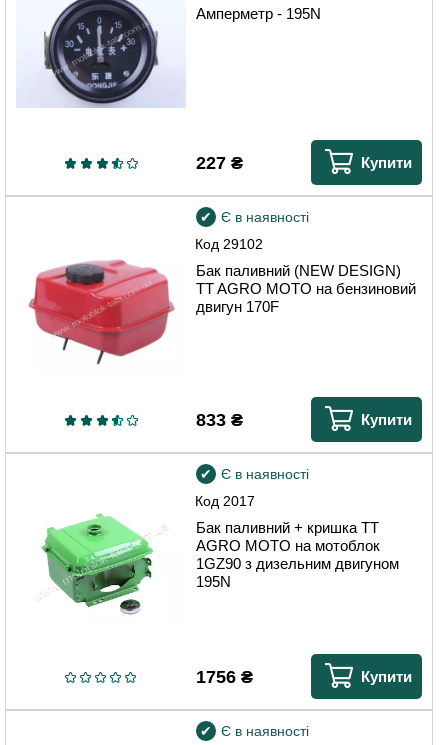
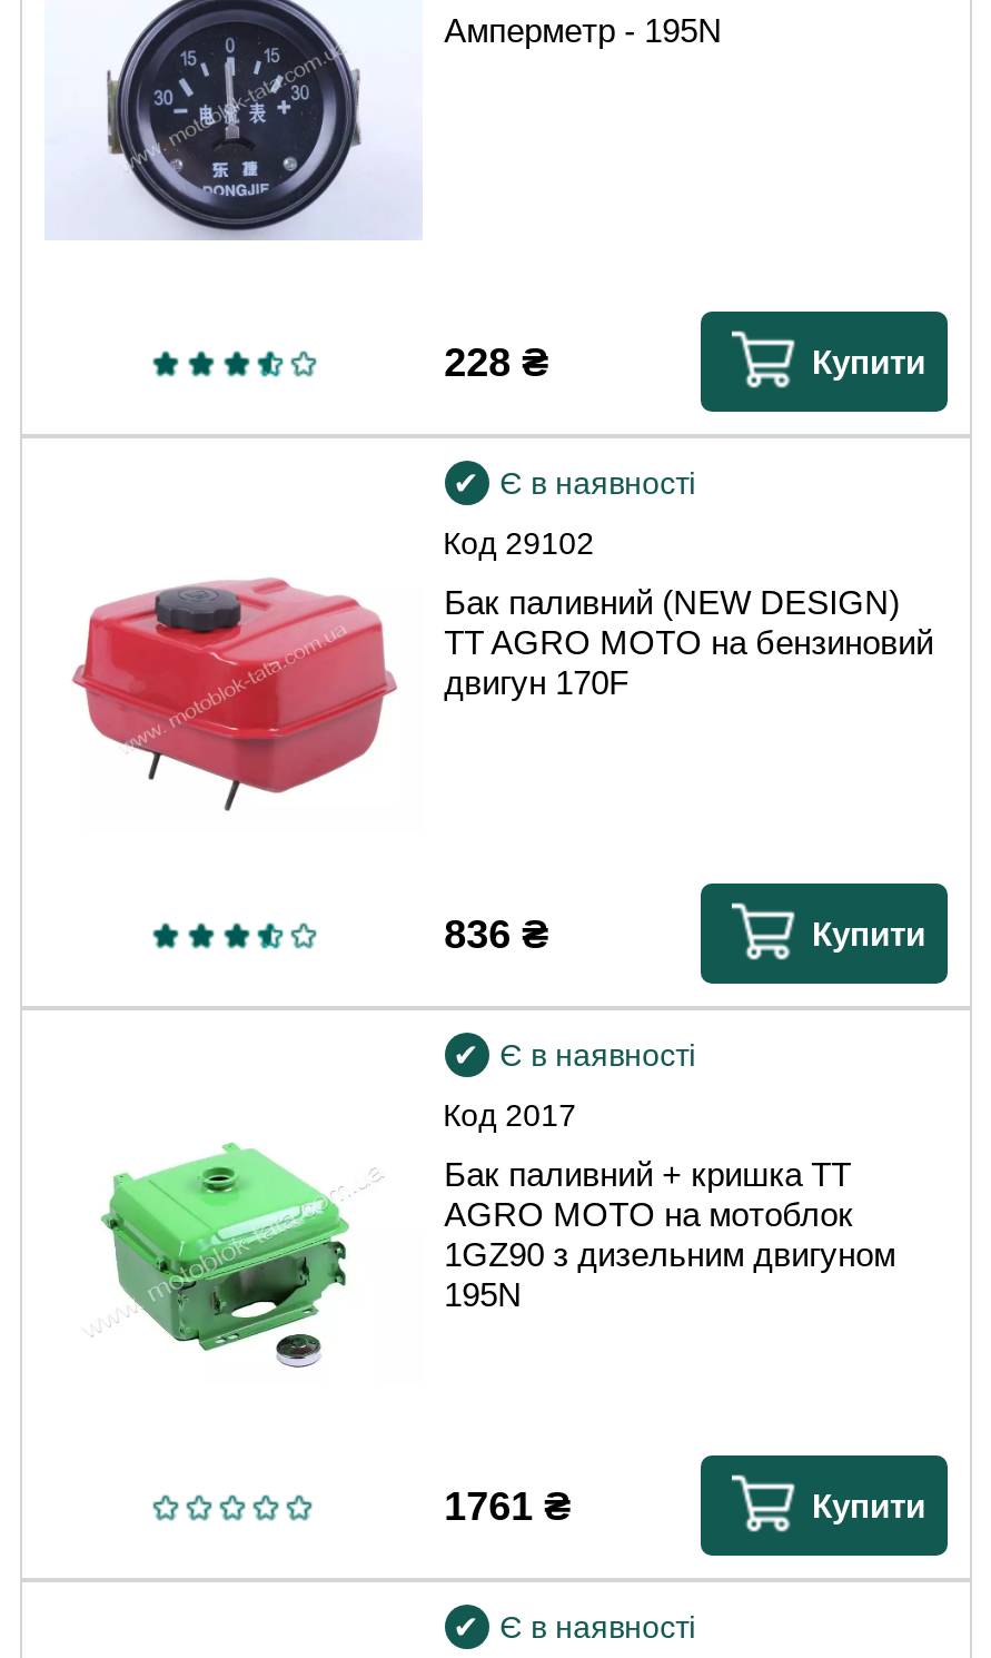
[196,153,243,173] 227 ₴ -> [444,340,549,385] 228 ₴
[196,410,243,430] 833 ₴ -> [444,912,549,957] 836 ₴
[196,667,253,687] 1756 ₴ -> [444,1484,571,1528] 1761 ₴

